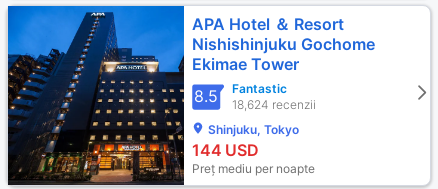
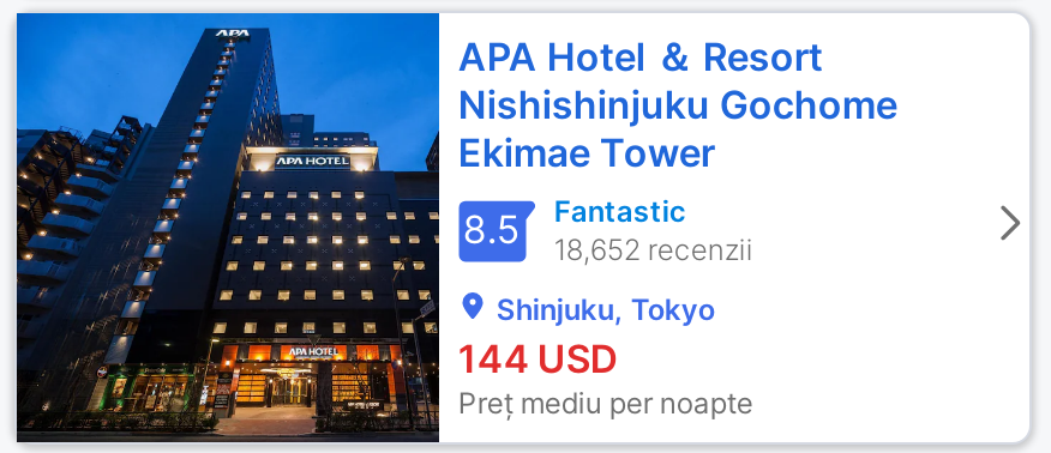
[194,81,316,112] 8.5 18,624 recenzii Fantastic -> [463,193,753,268] 8.5 18,652 recenzii Fantastic

